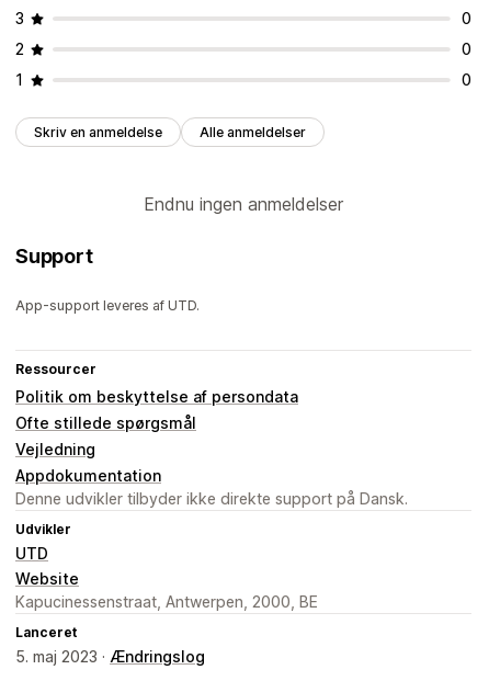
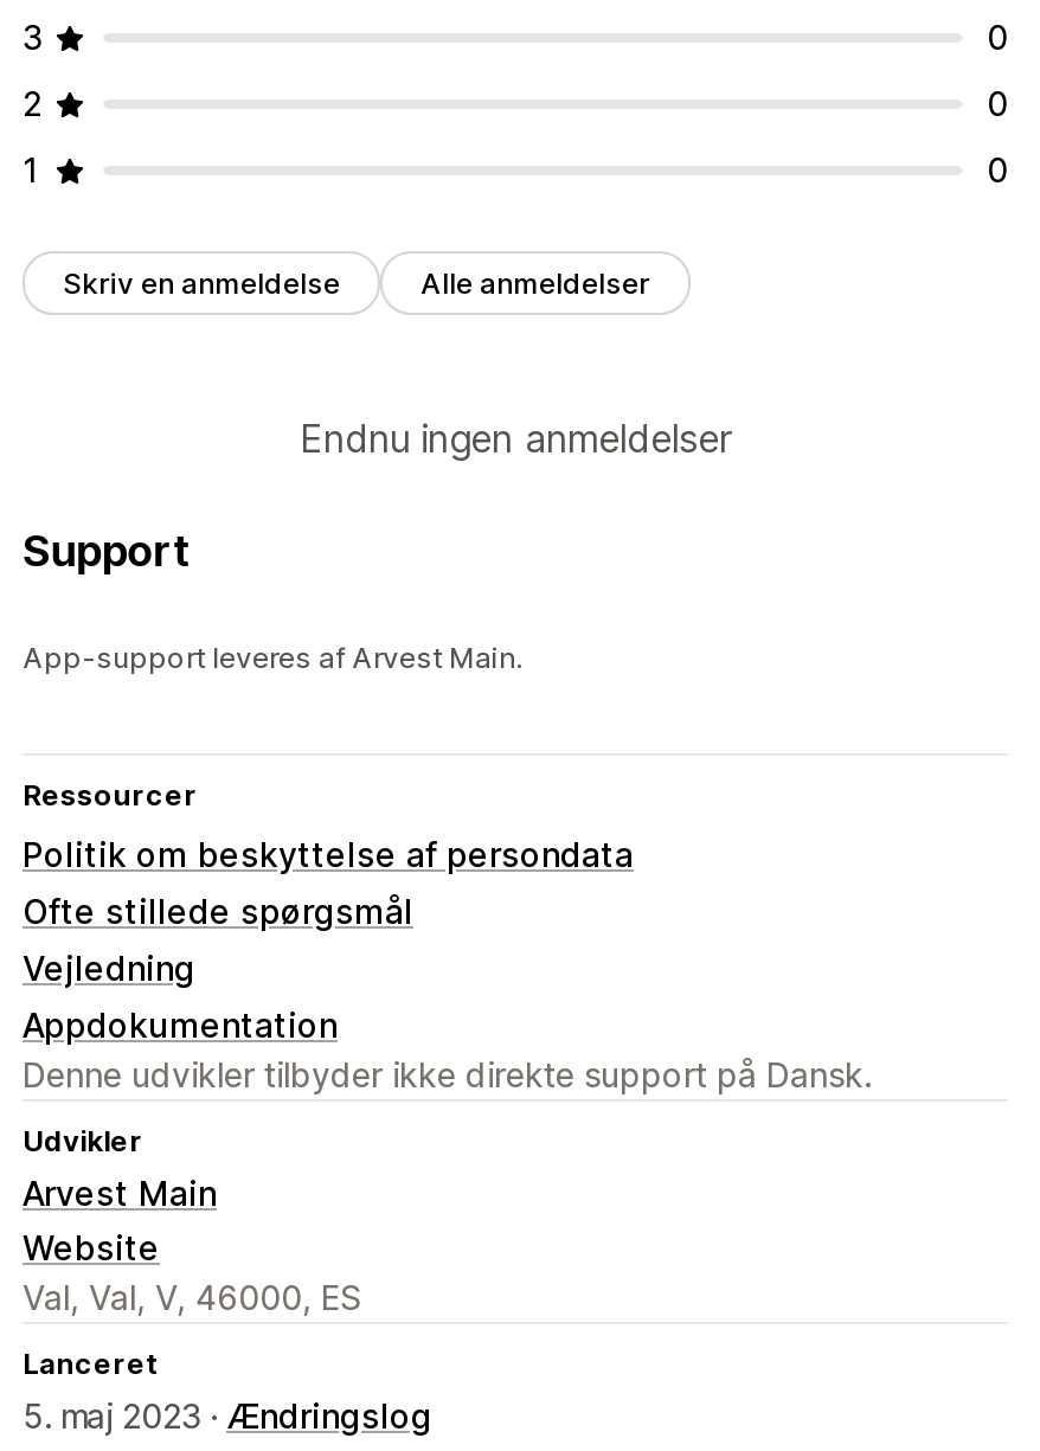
[15,298,200,314] App-support leveres af UTD. -> [23,641,522,676] App-support leveres af Arvest Main.
[15,544,48,563] UTD -> [23,1174,217,1214] Arvest Main
[15,593,318,611] Kapucinessenstraat, Antwerpen, 2000, BE -> [23,1278,361,1318] Val, Val, V, 46000, ES

